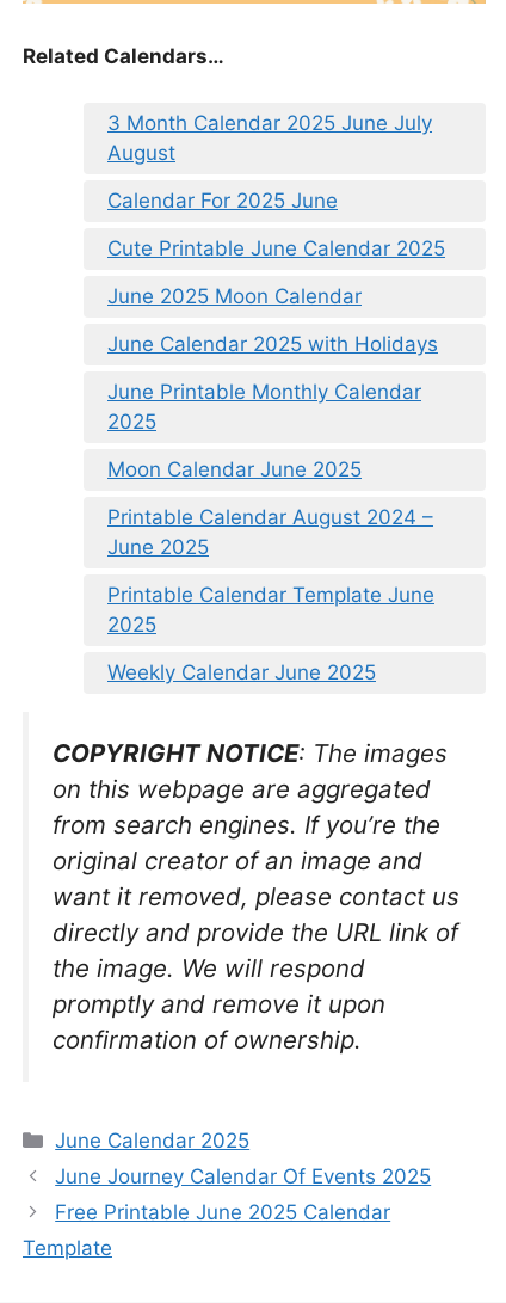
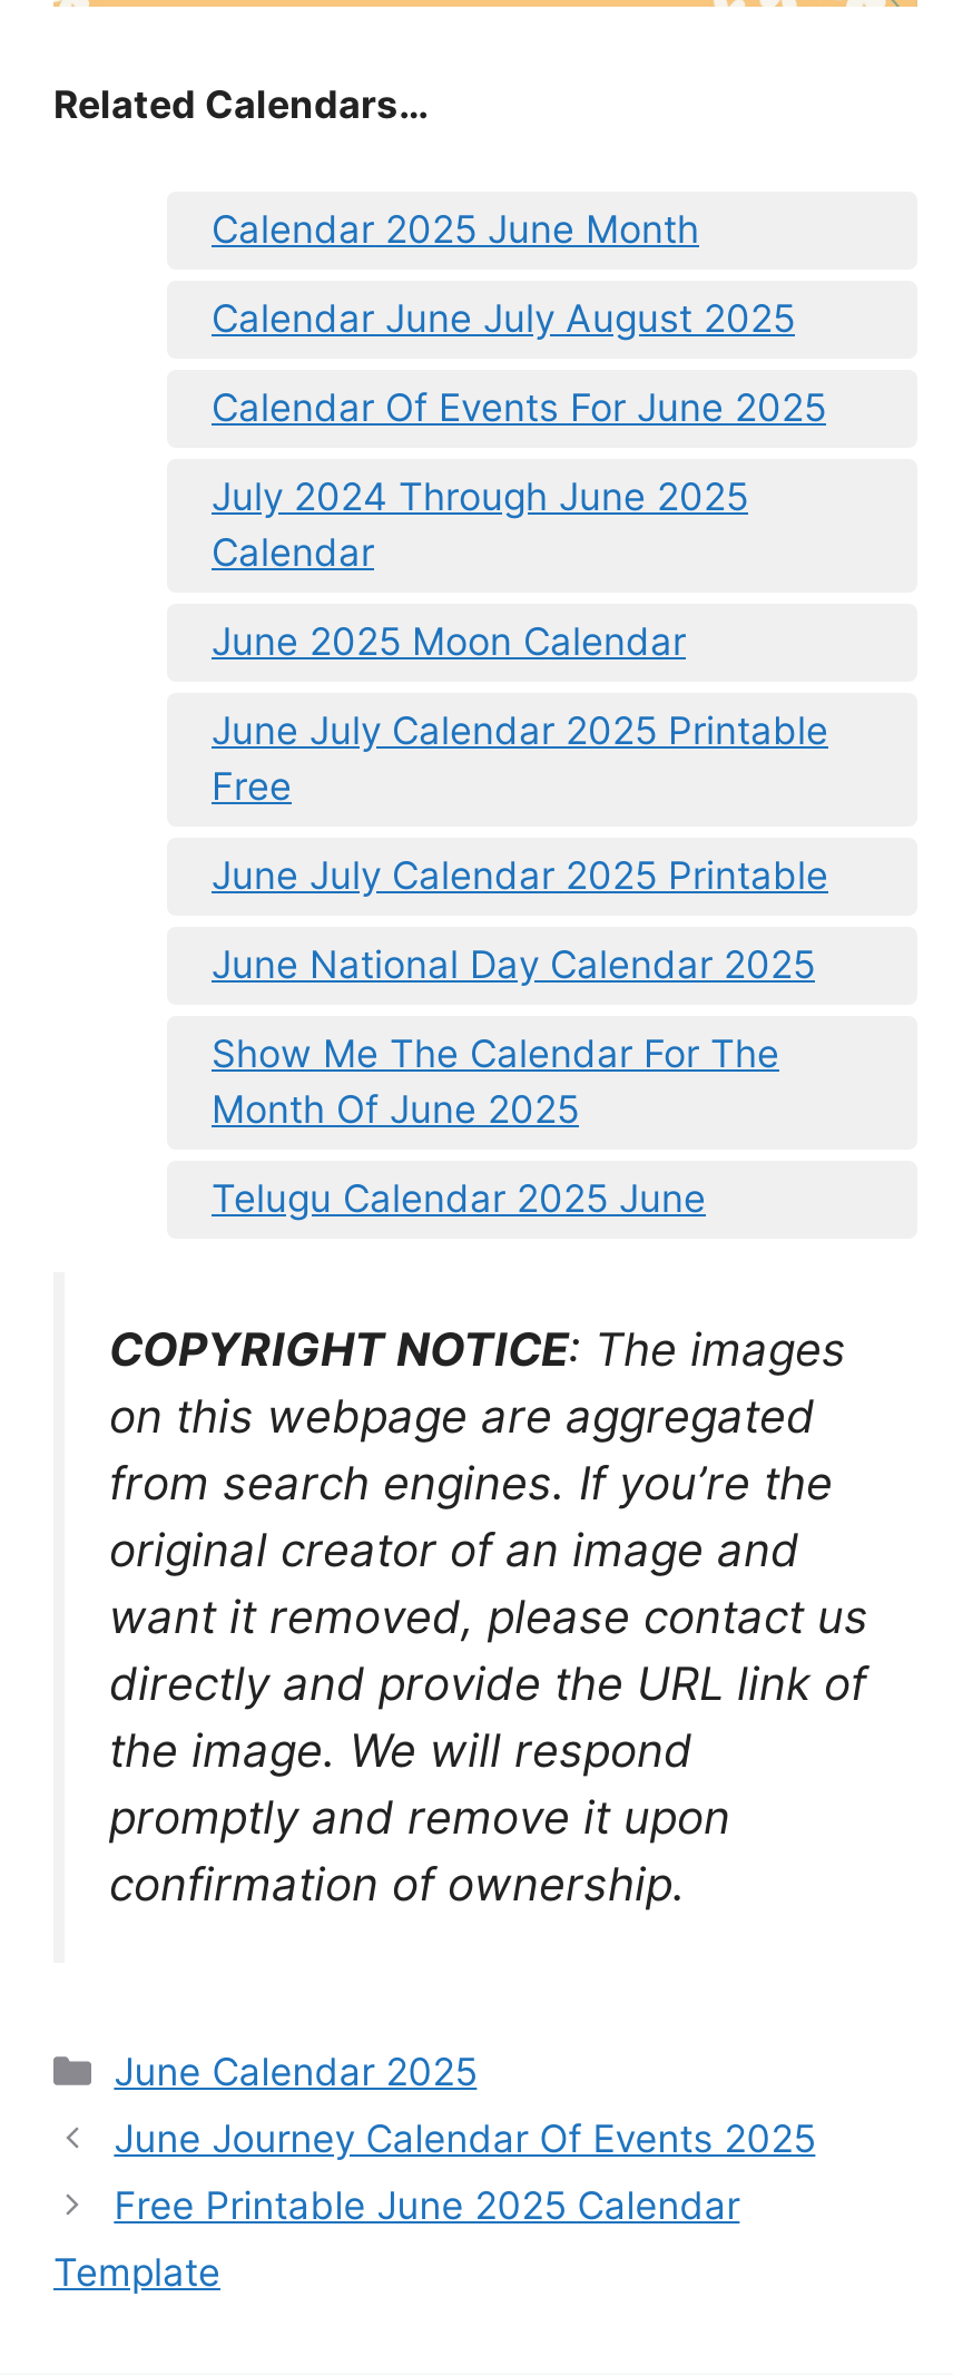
[107,111,445,260] 3 Month Calendar 2025 June July | August | Calendar For 2025 June | Cute Printable June Calendar 2025 -> [212,207,826,574] Calendar 2025 June Month | Calendar June July August 2025 | Calendar Of Events For June 2025 | July 2024 Through June 2025 | Calendar
moved [107,284,362,308] -> [212,619,686,663]: June 2025 Moon Calendar
[107,332,438,684] June Calendar 2025 with Holidays | June Printable Monthly Calendar | 2025 | Moon Calendar June 2025 | Printable Calendar August 2024 – | June 2025 | Printable Calendar Template June | 2025 | Weekly Calendar June 2025 -> [212,708,828,1220] June July Calendar 2025 Printable | Free | June July Calendar 2025 Printable | June National Day Calendar 2025 | Show Me The Calendar For The | Month Of June 2025 | Telugu Calendar 2025 June

